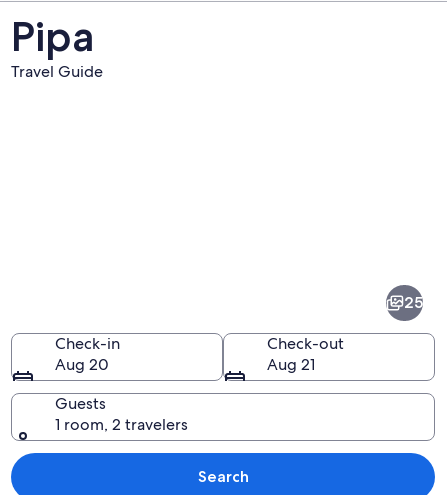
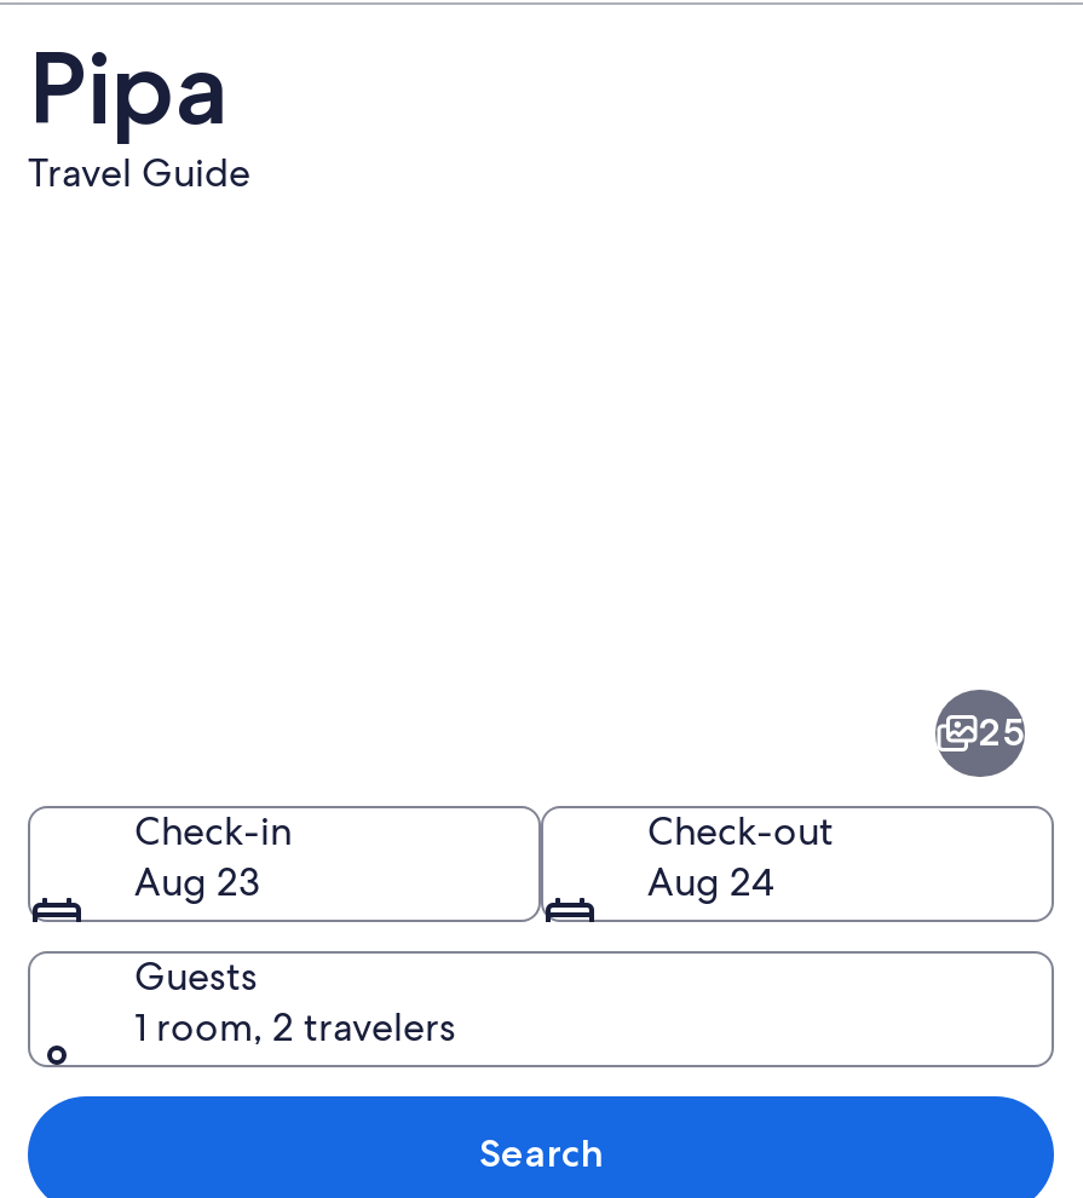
[55,353,109,374] Aug 20 -> [134,856,260,906] Aug 23
[267,353,315,374] Aug 21 -> [647,856,773,906] Aug 24

